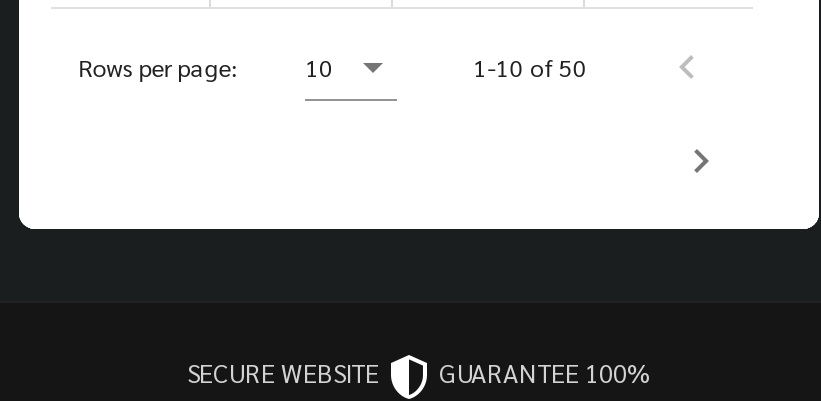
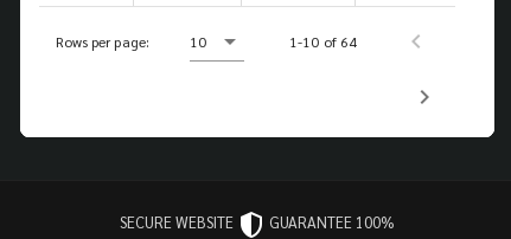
[473,51,587,83] 1-10 of 50 -> [289,32,357,51] 1-10 of 64

